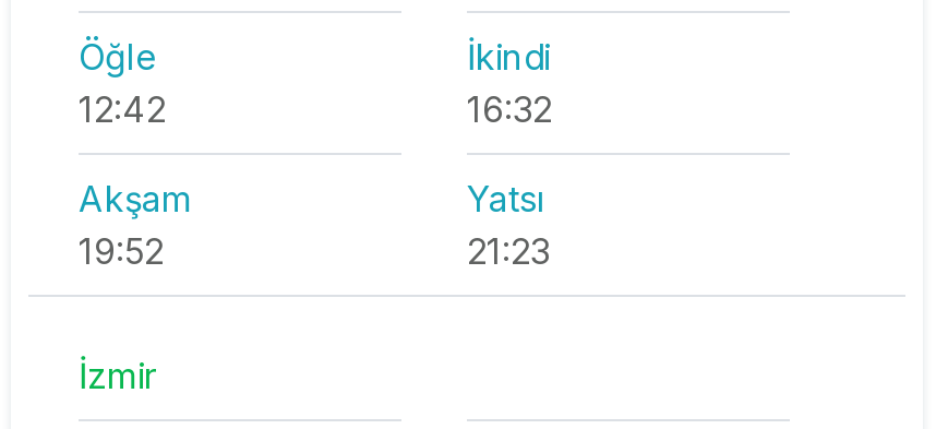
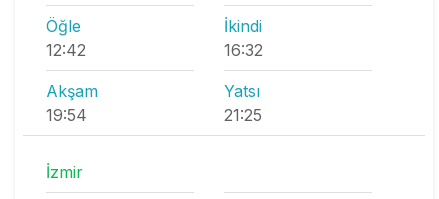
[79,229,164,273] 19:52 -> [46,105,87,125] 19:54
[467,229,550,273] 21:23 -> [224,105,262,125] 21:25

